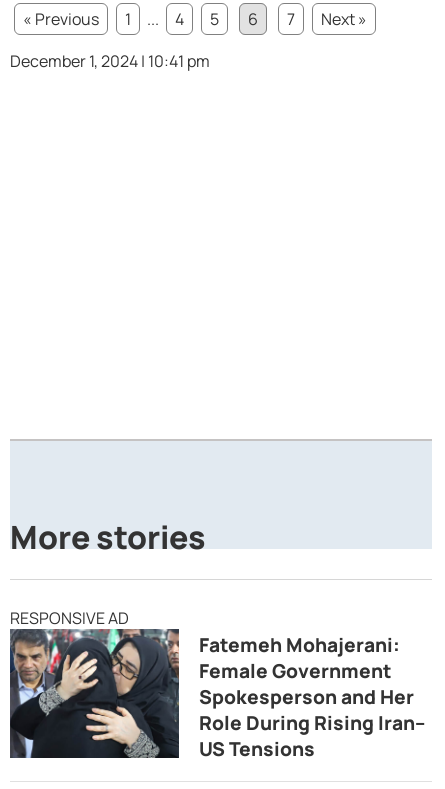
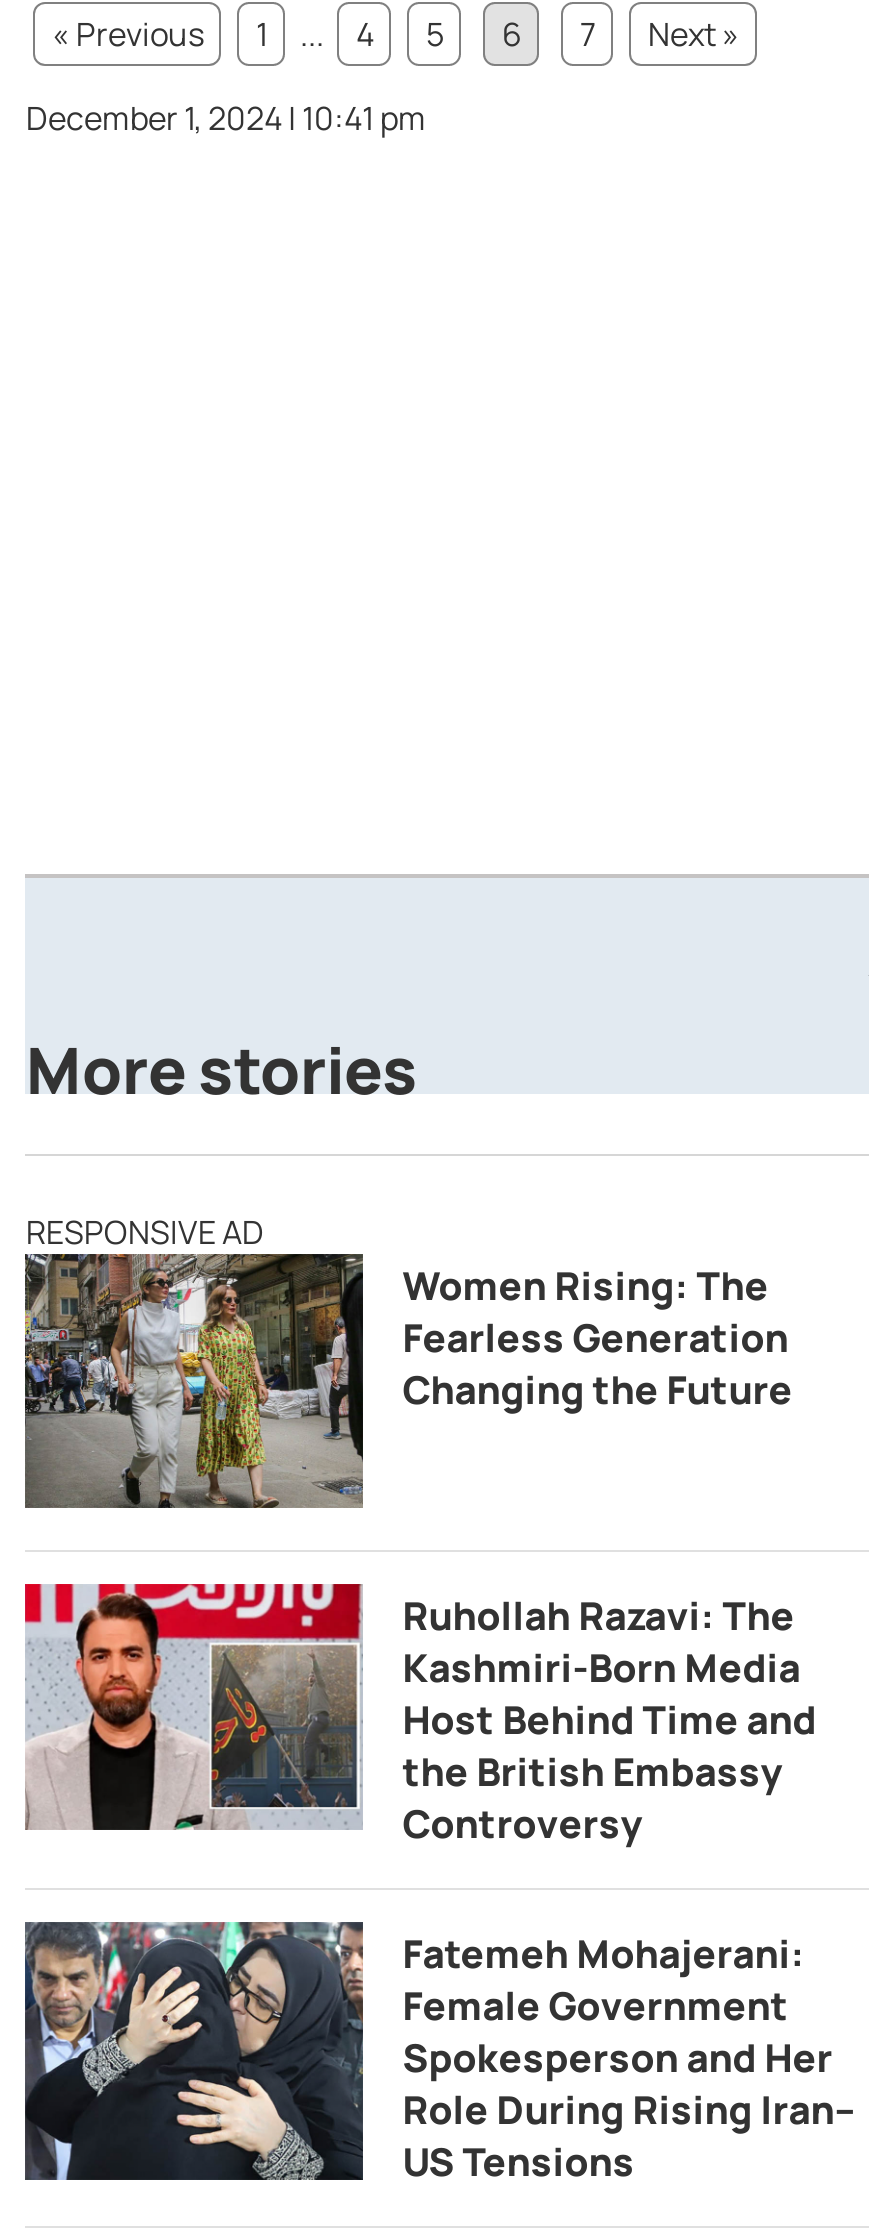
none -> [23,1252,792,1510] [image] | Women Rising: The | Fearless Generation | Changing the Future
none -> [23,1582,816,1850] [image] | Ruhollah Razavi: The | Kashmiri-Born Media | Host Behind Time and | the British Embassy | Controversy

